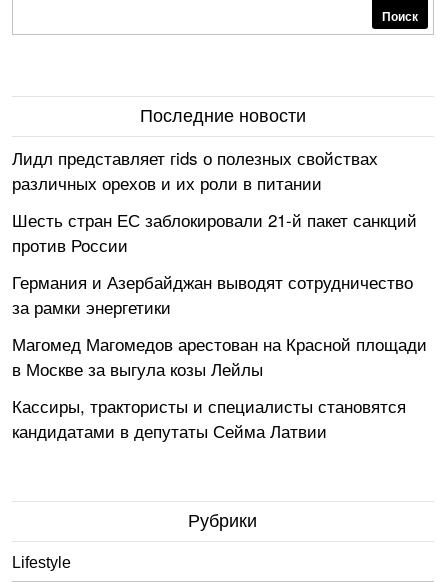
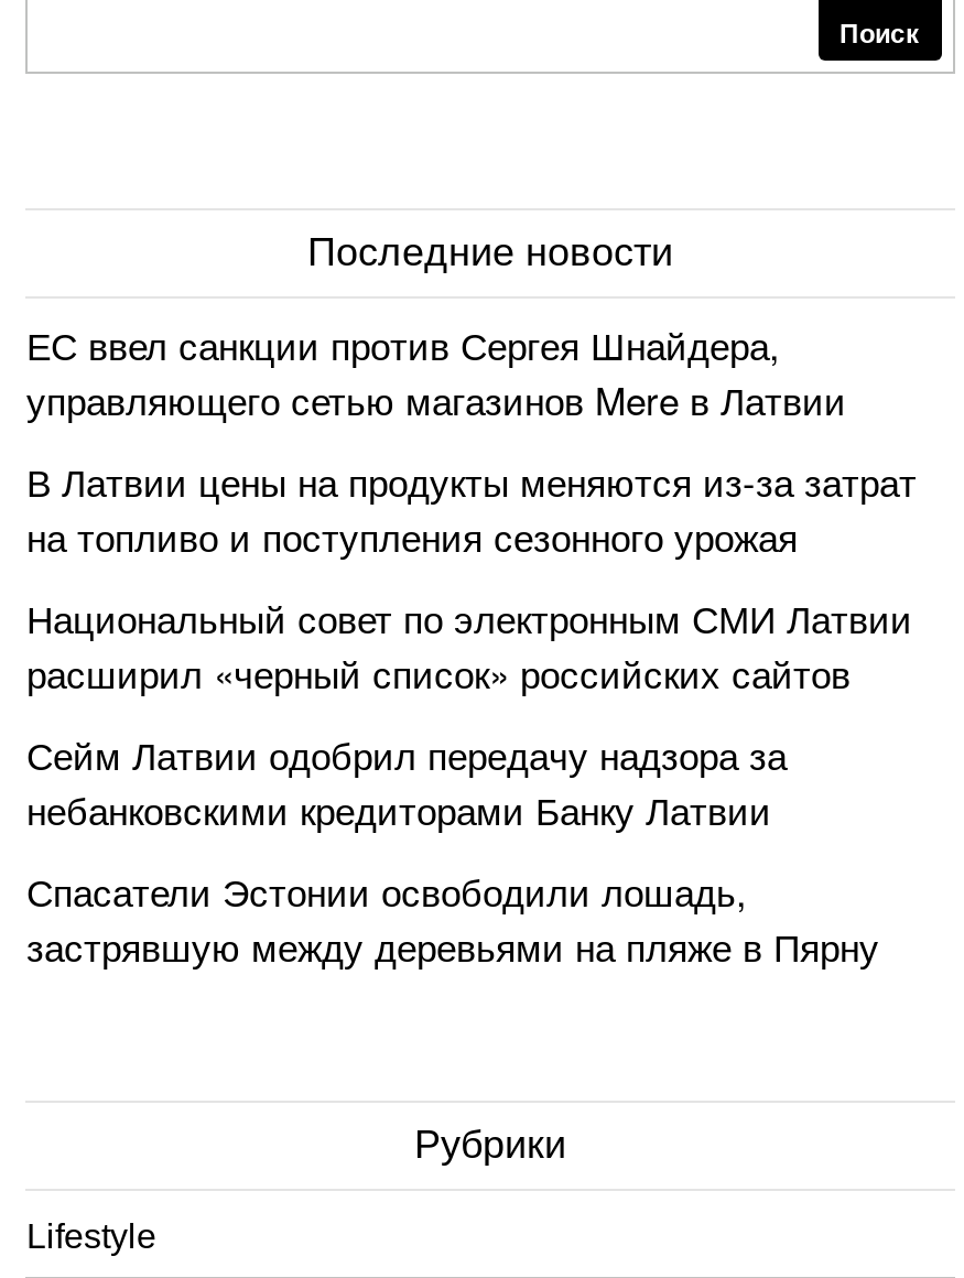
[12,145,378,195] Лидл представляет гids о полезных свойствах | различных орехов и их роли в питании -> [26,315,846,425] ЕС ввел санкции против Сергея Шнайдера, | управляющего сетью магазинов Mere в Латвии
[12,207,417,257] Шесть стран ЕС заблокировали 21-й пакет санкций | против России -> [26,452,916,562] В Латвии цены на продукты меняются из-за затрат | на топливо и поступления сезонного урожая
[12,269,413,319] Германия и Азербайджан выводят сотрудничество | за рамки энергетики -> [26,589,912,699] Национальный совет по электронным СМИ Латвии | расширил «черный список» российских сайтов
[12,331,427,381] Магомед Магомедов арестован на Красной площади | в Москве за выгула козы Лейлы -> [26,725,786,835] Сейм Латвии одобрил передачу надзора за | небанковскими кредиторами Банку Латвии
[12,393,406,443] Кассиры, трактористы и специалисты становятся | кандидатами в депутаты Сейма Латвии -> [26,862,879,972] Спасатели Эстонии освободили лошадь, | застрявшую между деревьями на пляже в Пярну

